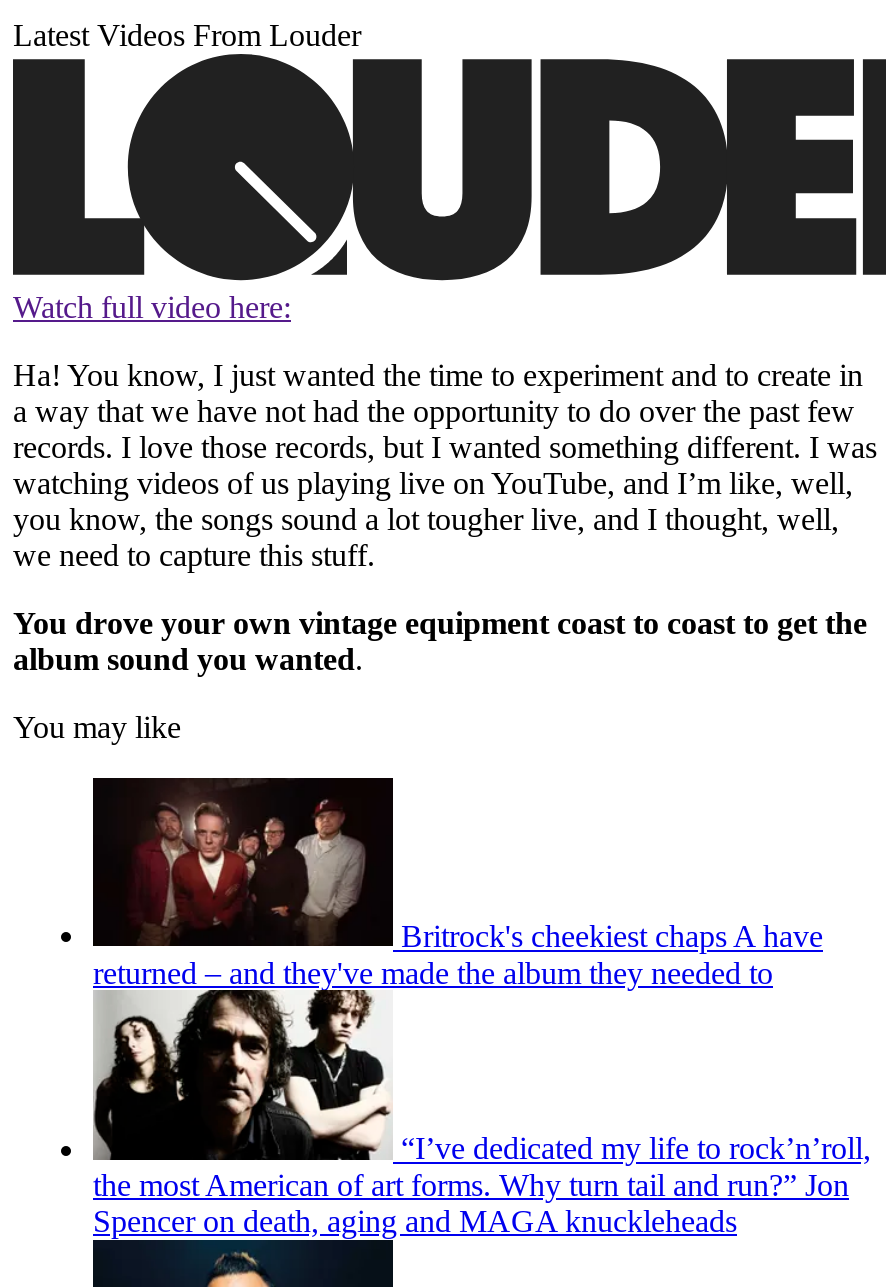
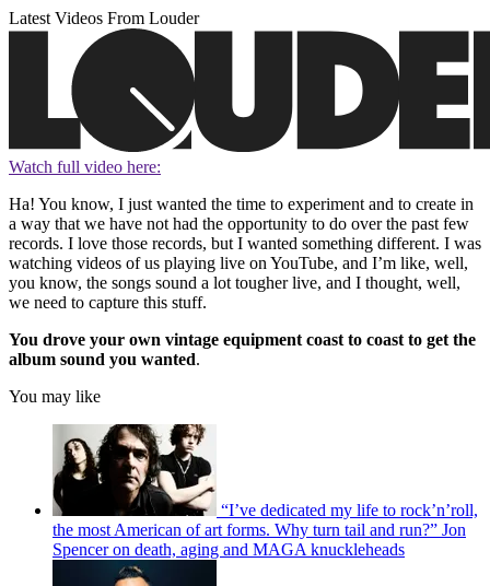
[91,775,823,989] [image] | Britrock's cheekiest chaps A have | returned – and they've made the album they needed to -> none

